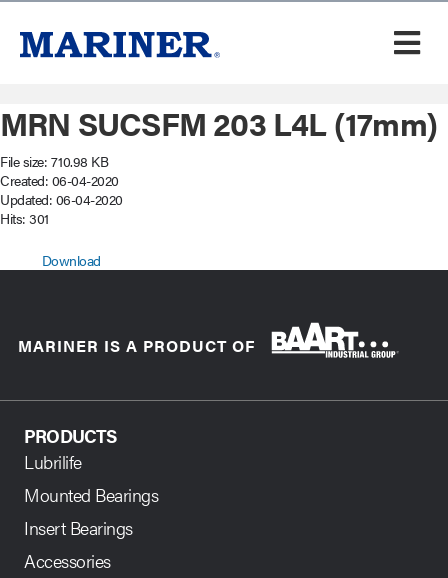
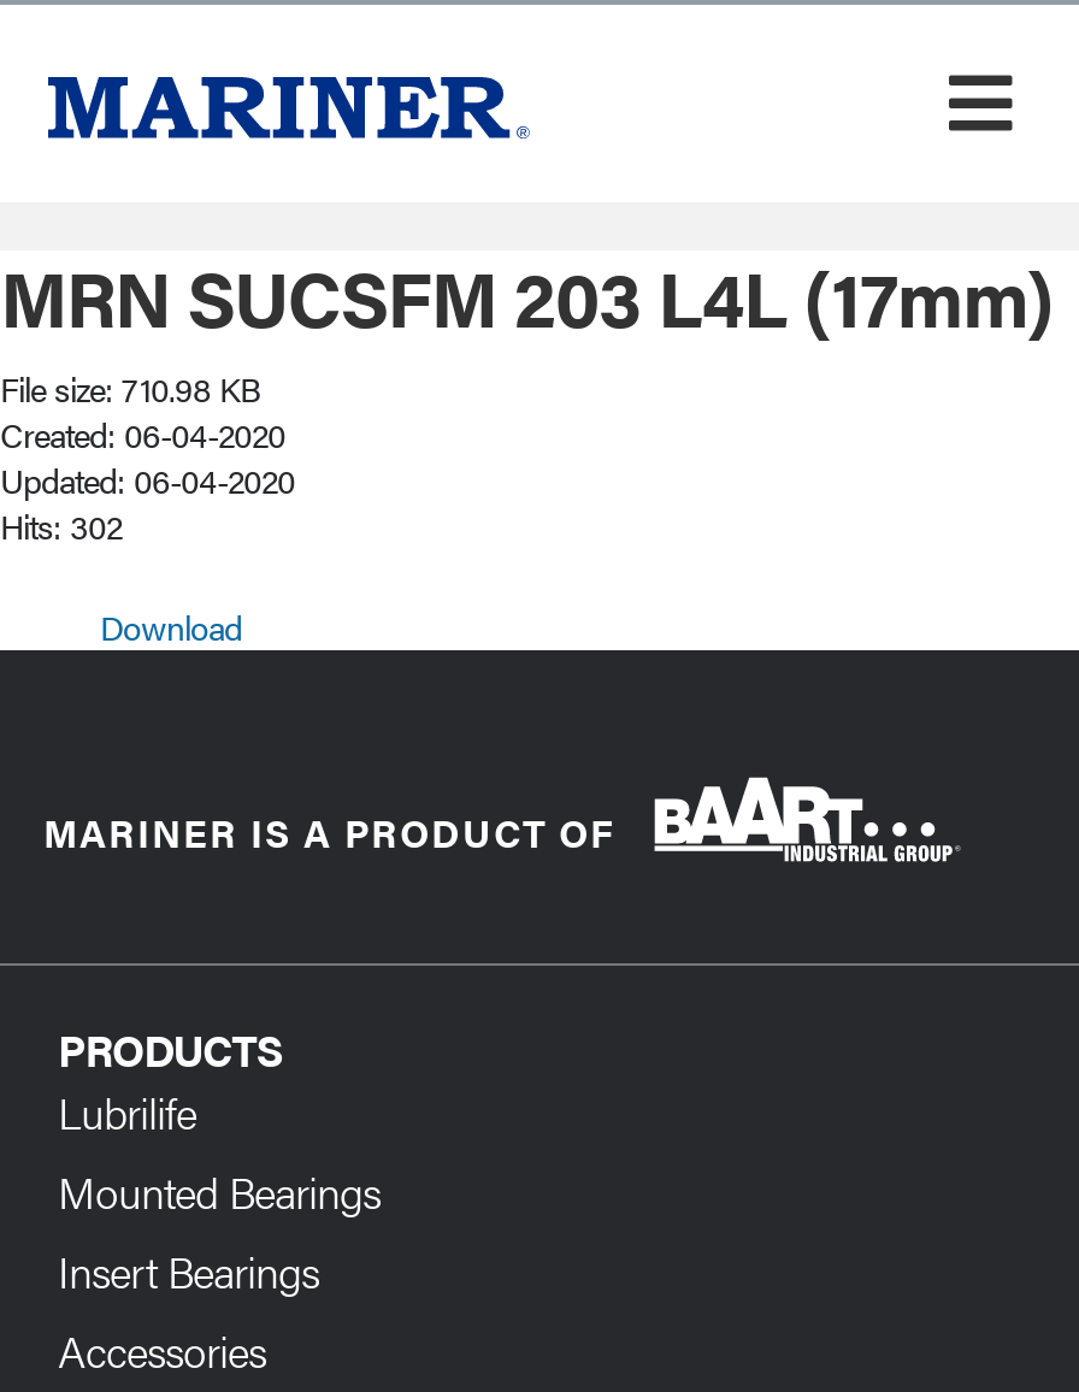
[0,208,48,228] Hits: 301 -> [0,502,122,550] Hits: 302

